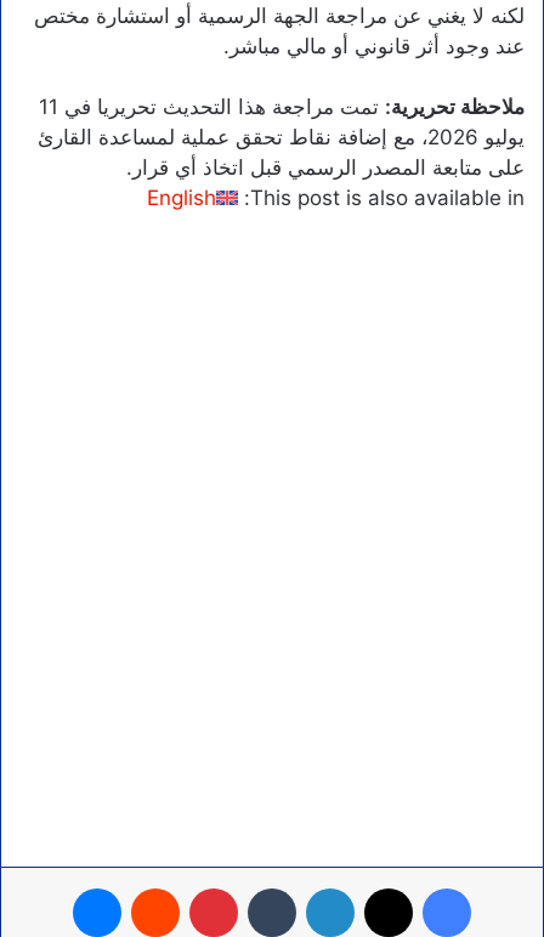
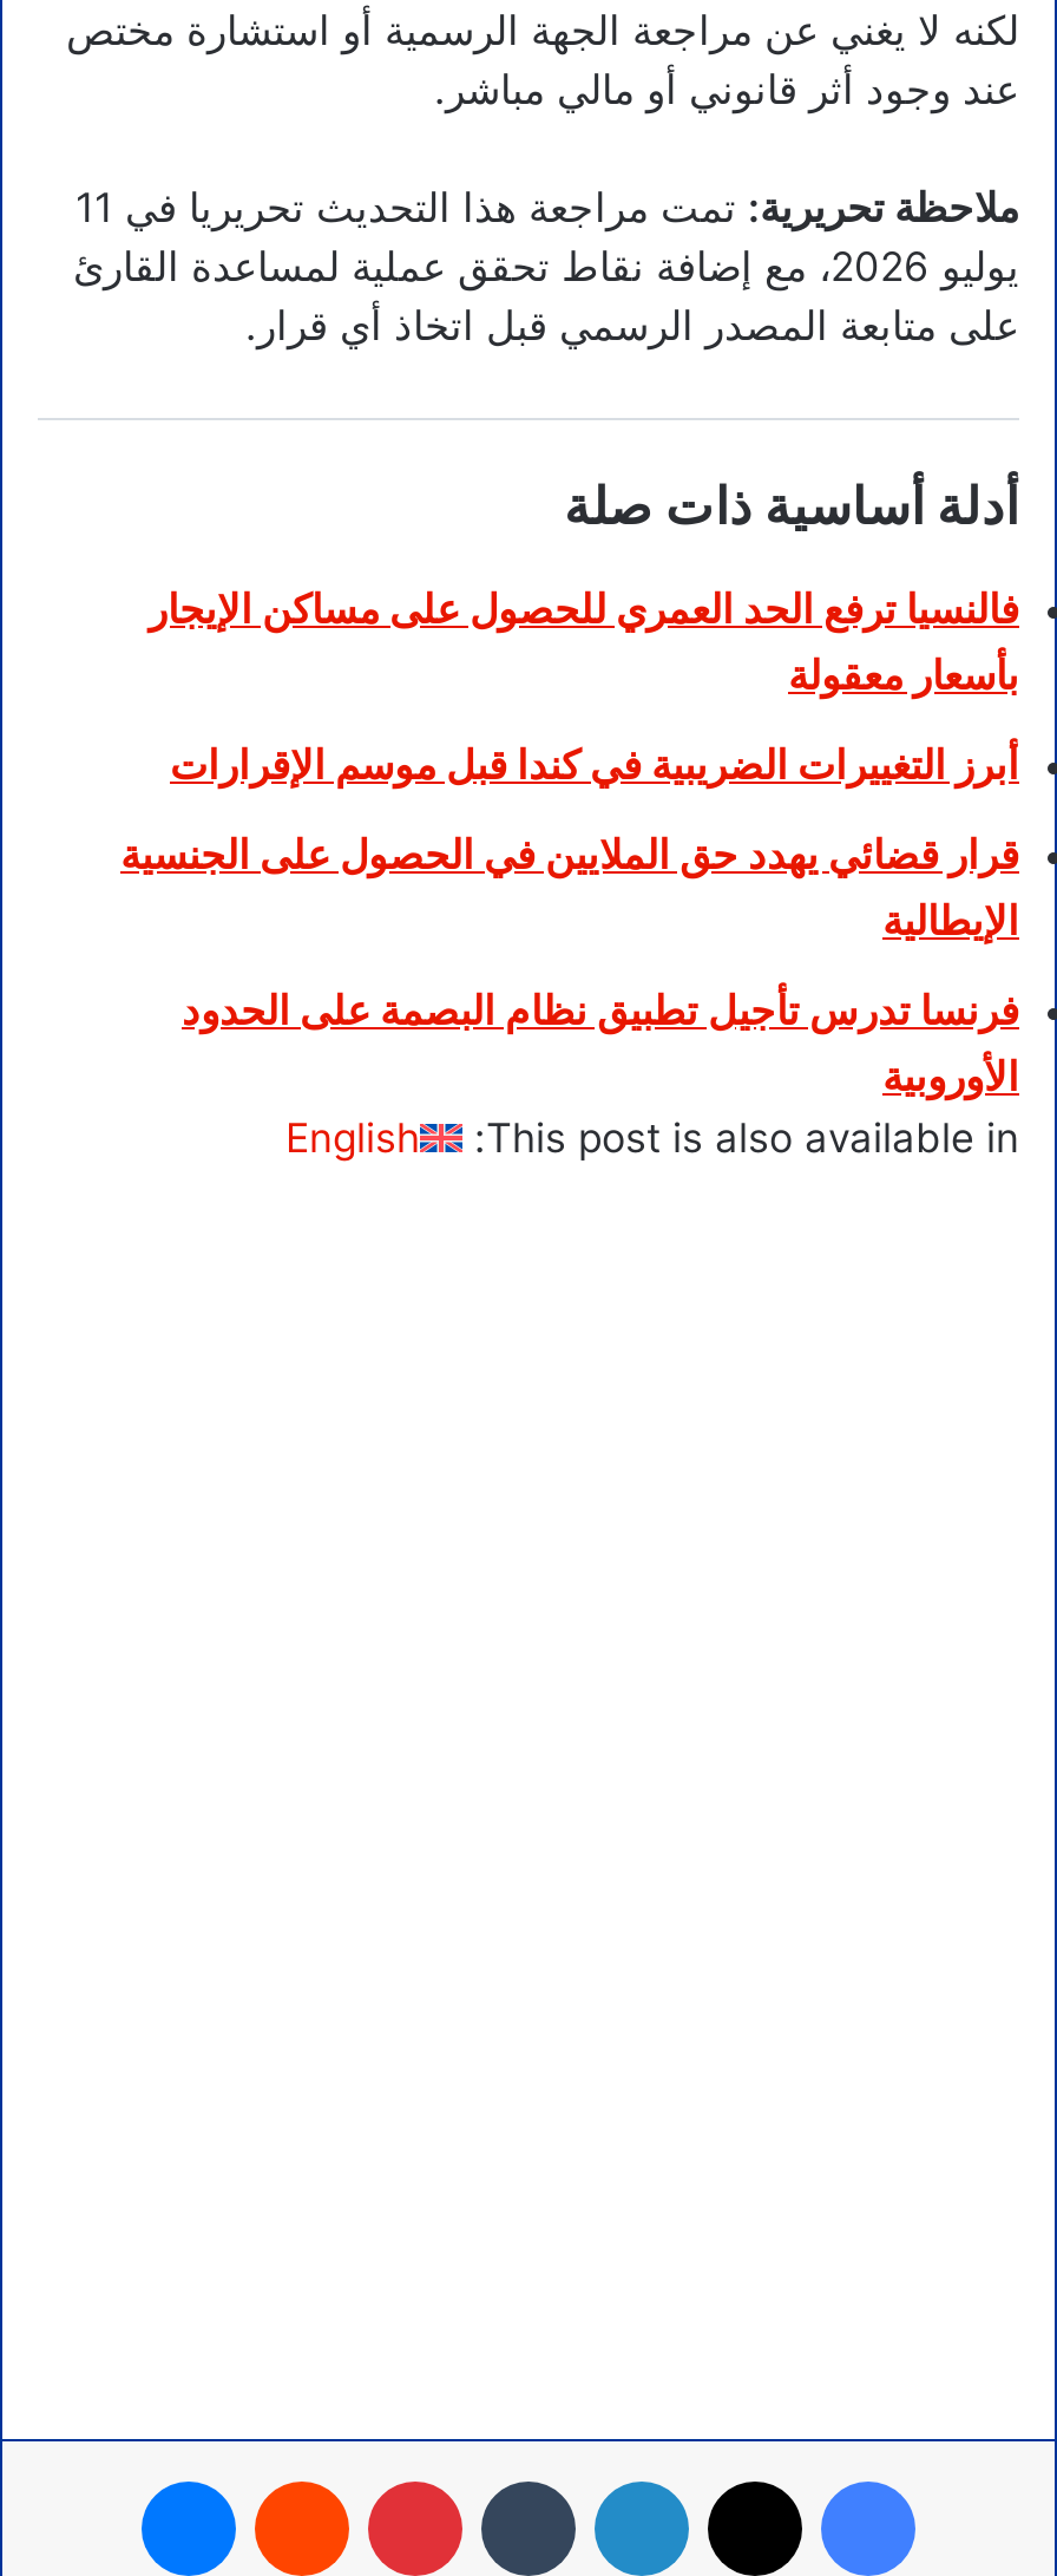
none -> [120,475,1019,1101] أدلة أساسية ذات صلة | فالنسيا ترفع الحد العمري للحصول على مساكن الإيجار | بأسعار معقولة | أبرز التغييرات الضريبية في كندا قبل موسم الإقرارات | قرار قضائي يهدد حق الملايين في الحصول على الجنسية | الإيطالية | فرنسا تدرس تأجيل تطبيق نظام البصمة على الحدود | الأوروبية

